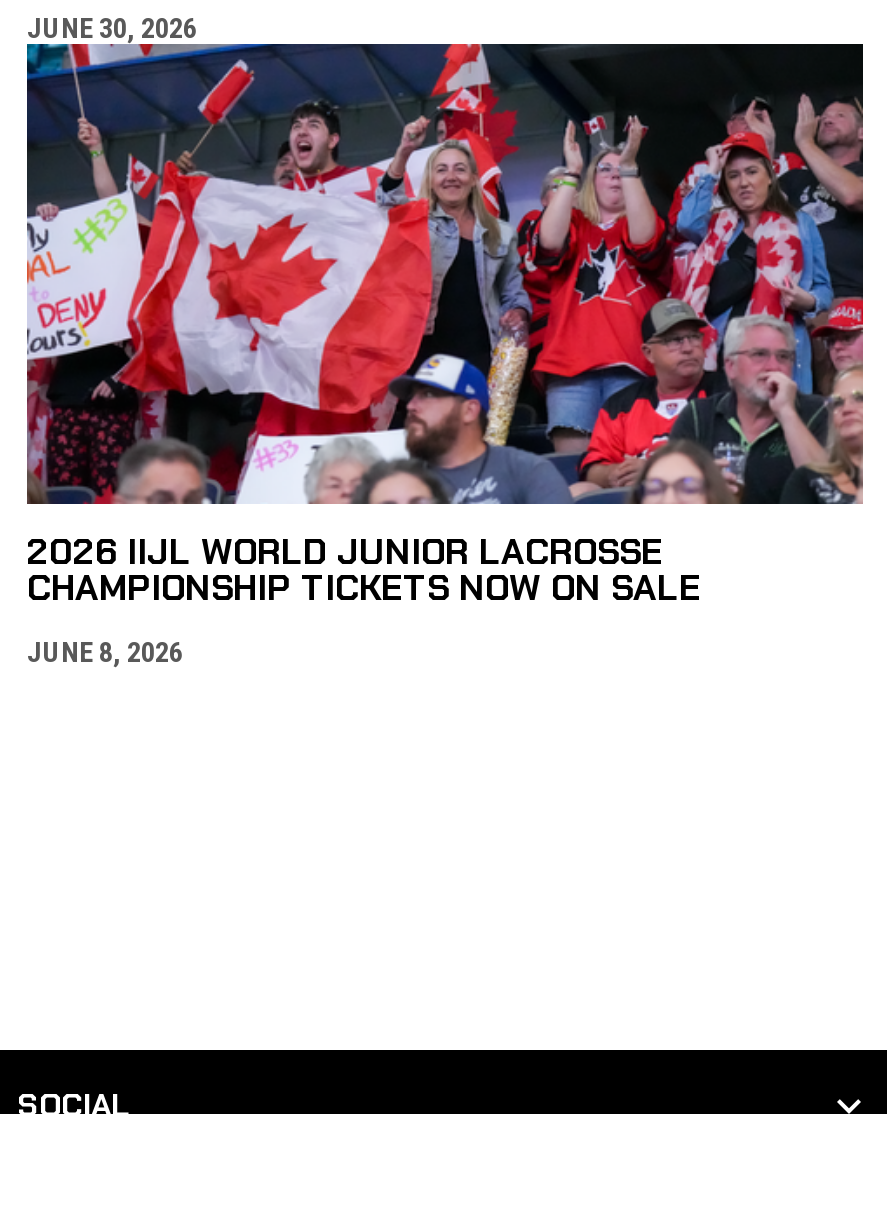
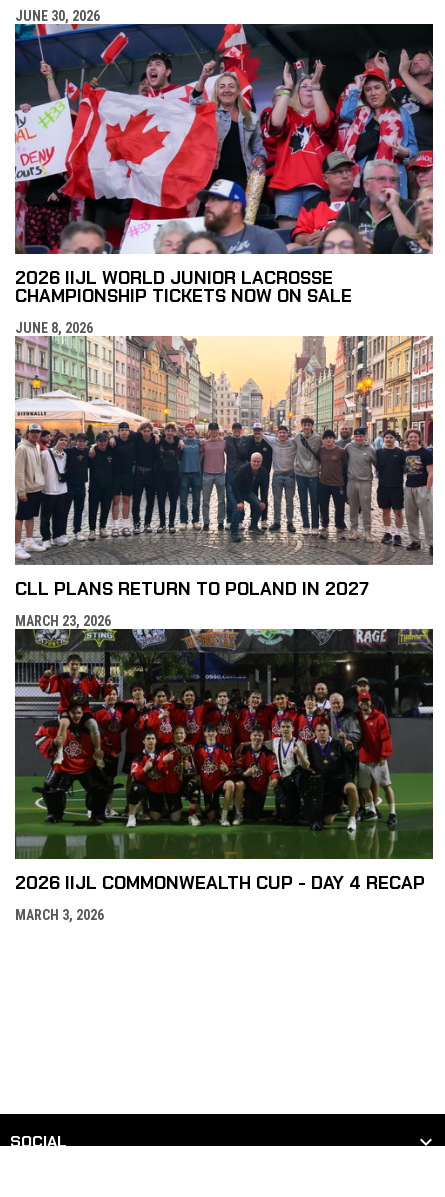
none -> [14,335,434,629] [image] | CLL PLANS RETURN TO POLAND IN 2027 | MARCH 23, 2026
none -> [14,628,434,923] [image] | 2026 IIJL COMMONWEALTH CUP - DAY 4 RECAP | MARCH 3, 2026

